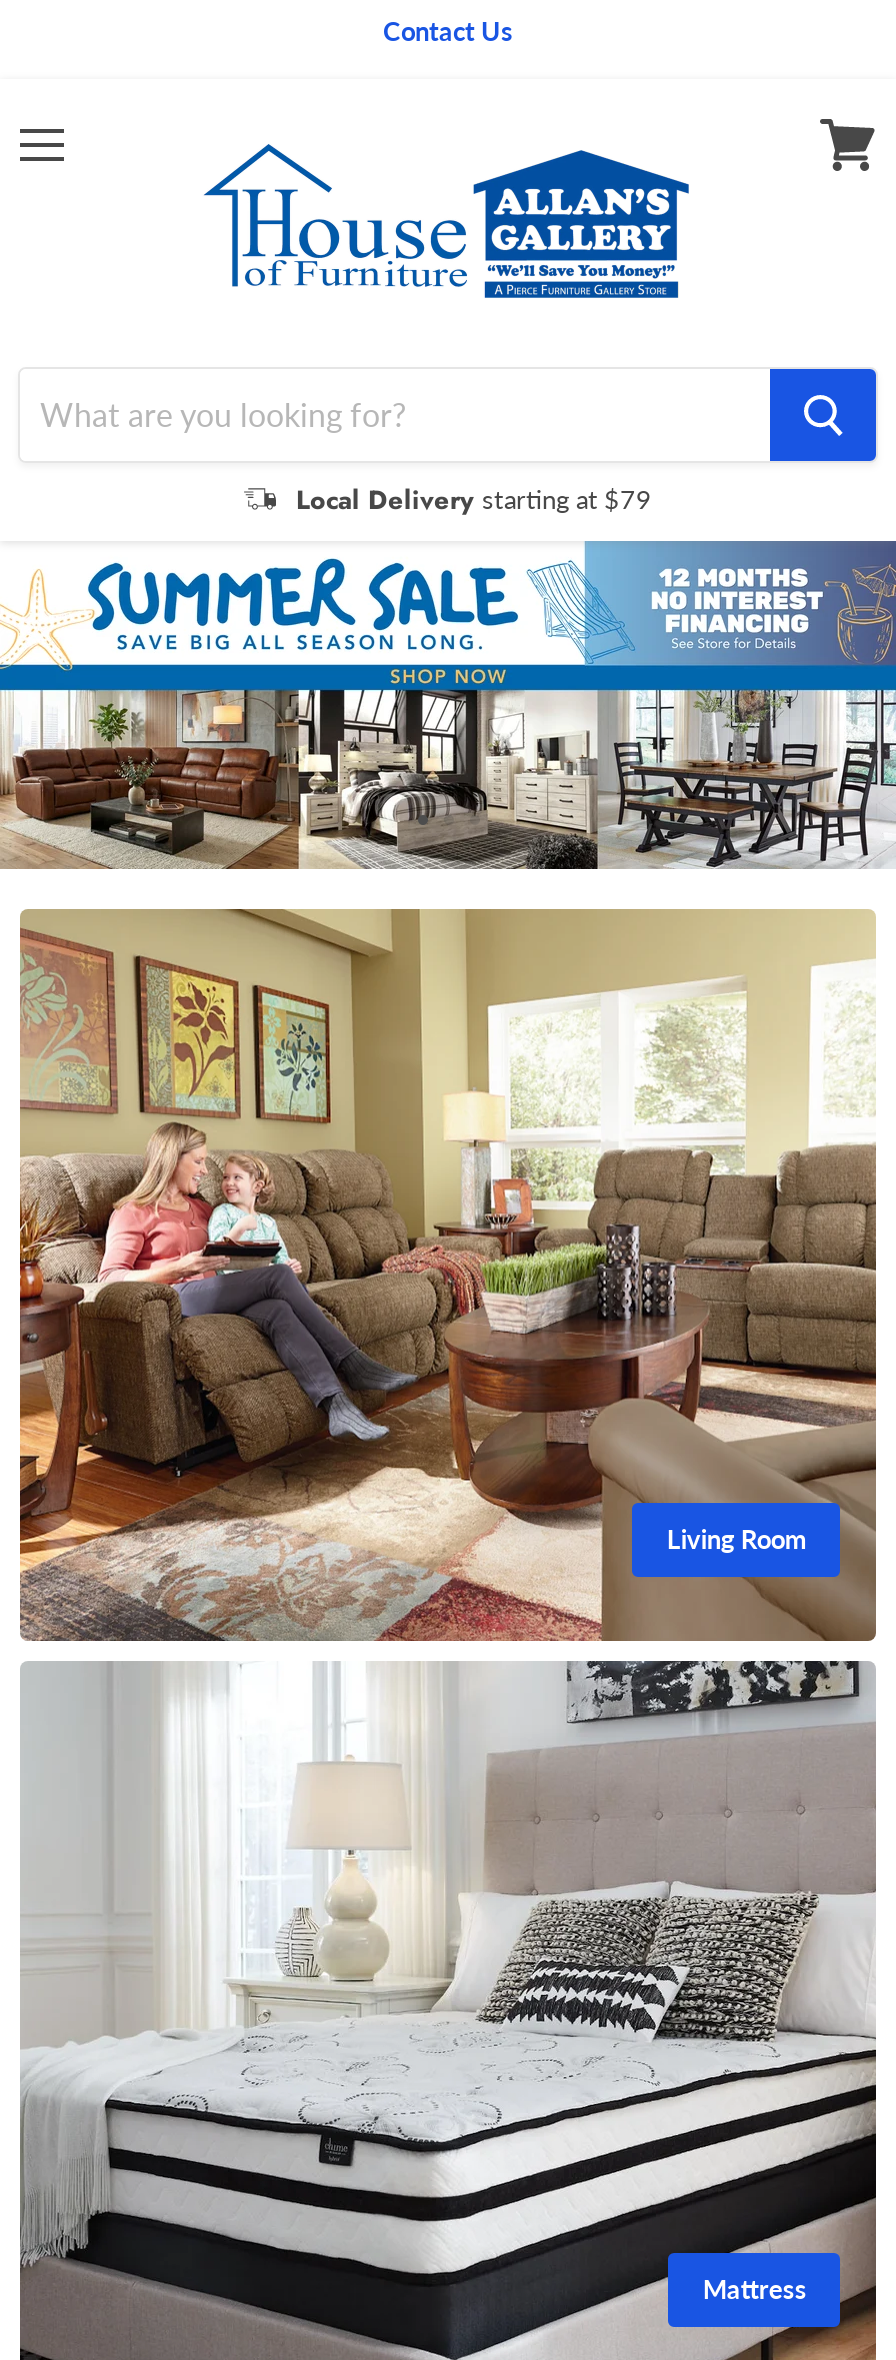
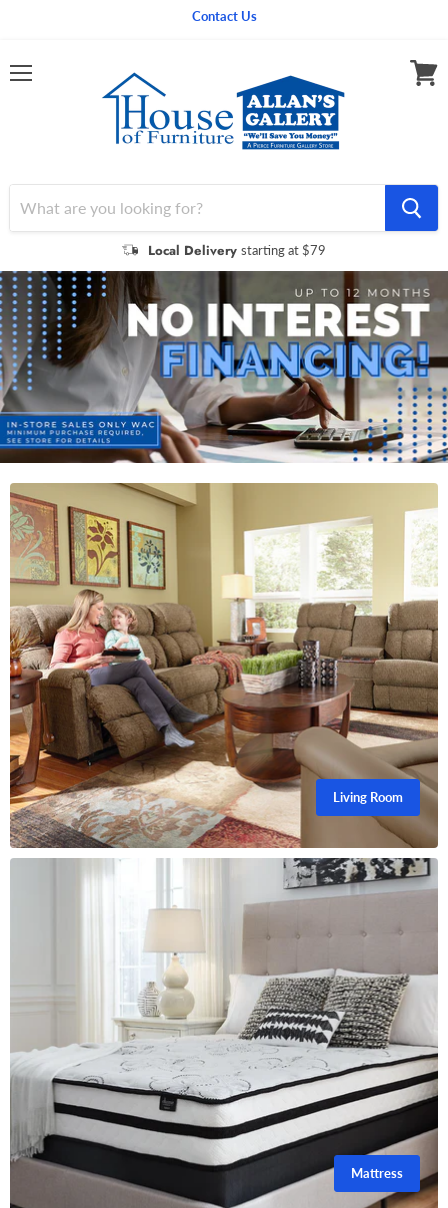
[6,539,890,871] [image] -> [3,270,445,464] [image]

